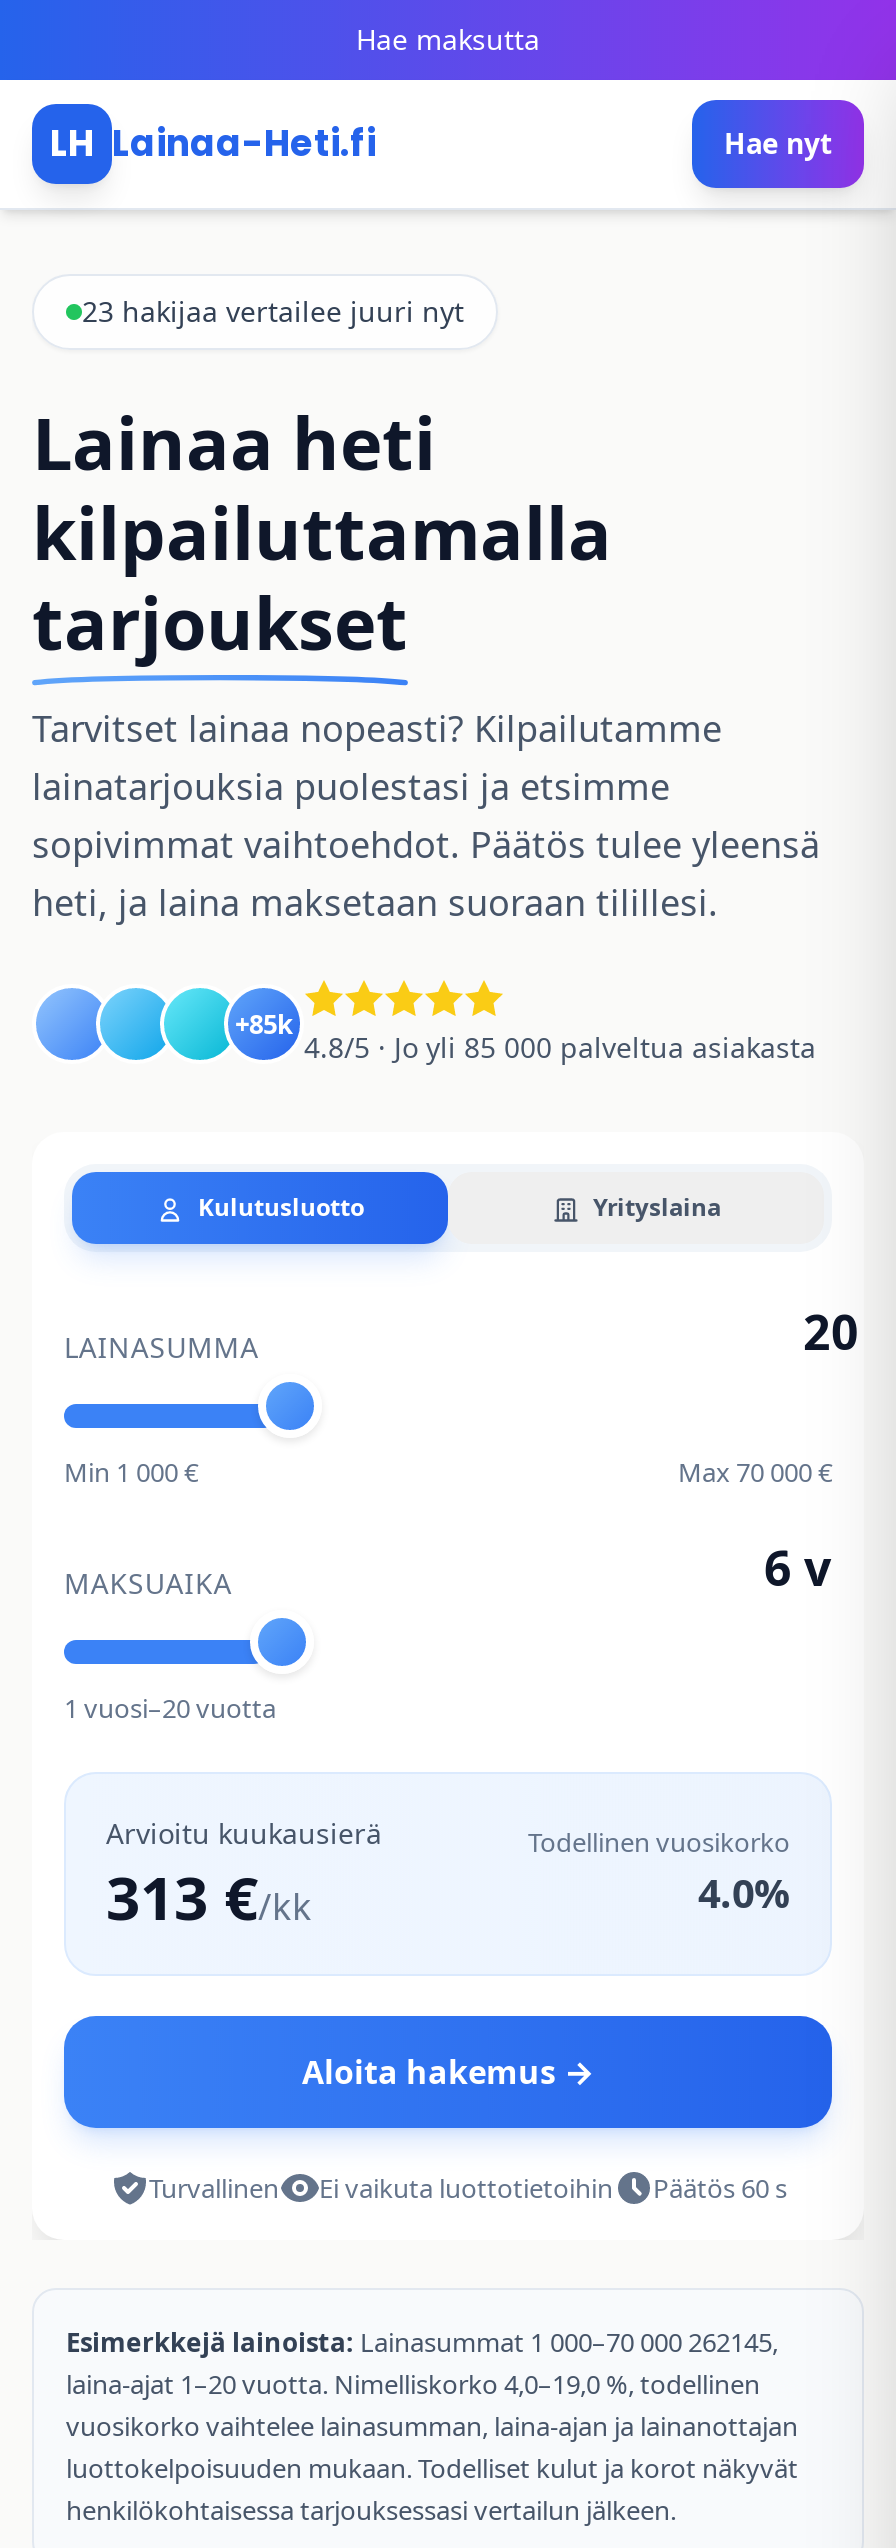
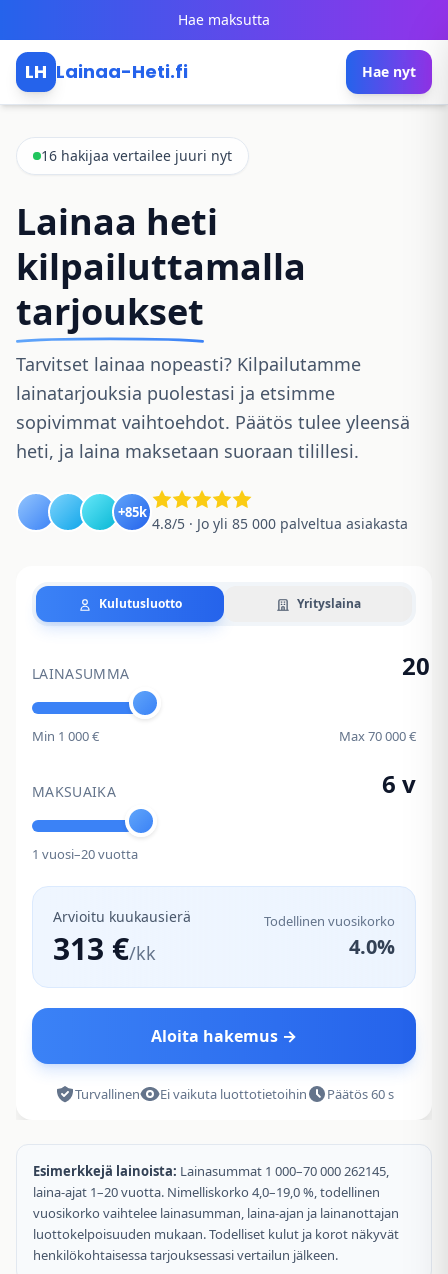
[82,292,464,330] 23 hakijaa vertailee juuri nyt -> [41,146,232,165] 16 hakijaa vertailee juuri nyt

